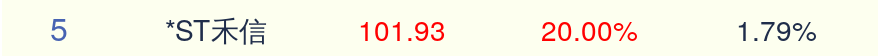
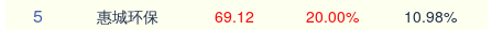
[165,9,446,49] *ST禾信 | 101.93 -> [97,5,254,26] 惠城环保 | 69.12
[736,9,816,49] 1.79% -> [403,5,456,26] 10.98%

